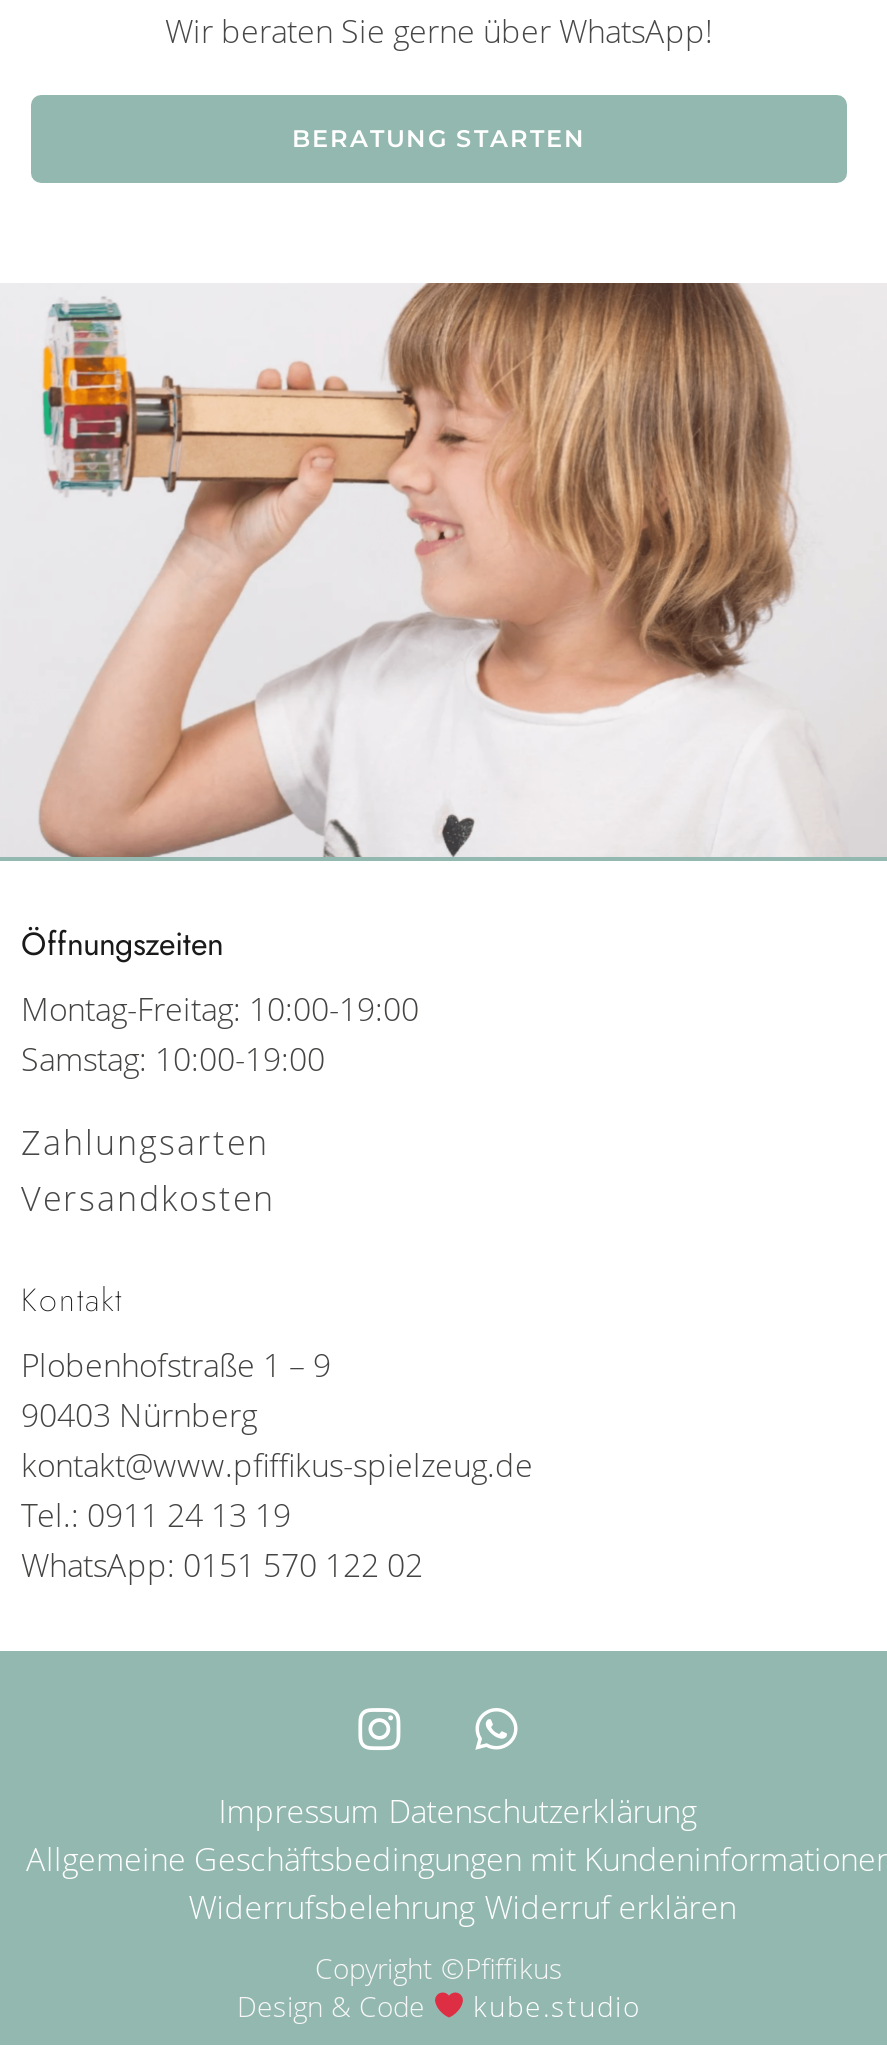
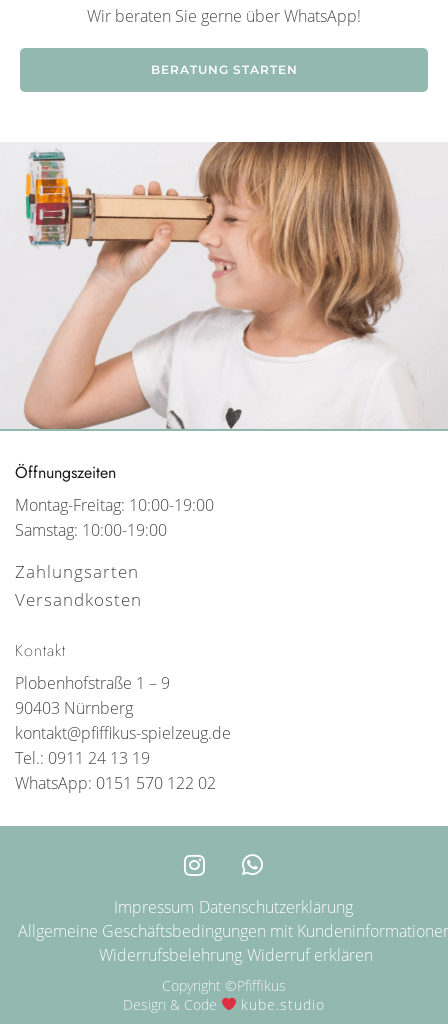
[21,1442,533,1486] kontakt@www.pfiffikus-spielzeug.de -> [15,722,231,744] kontakt@pfiffikus-spielzeug.de

